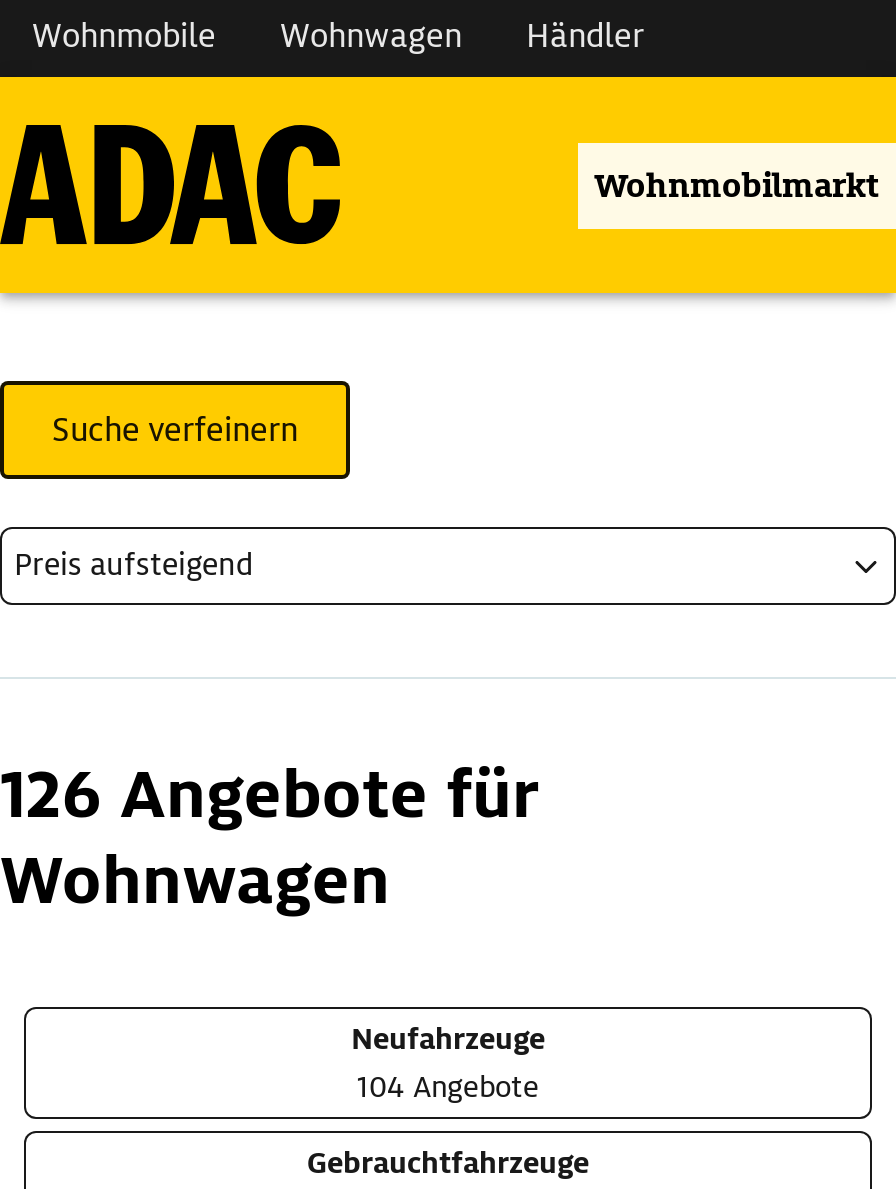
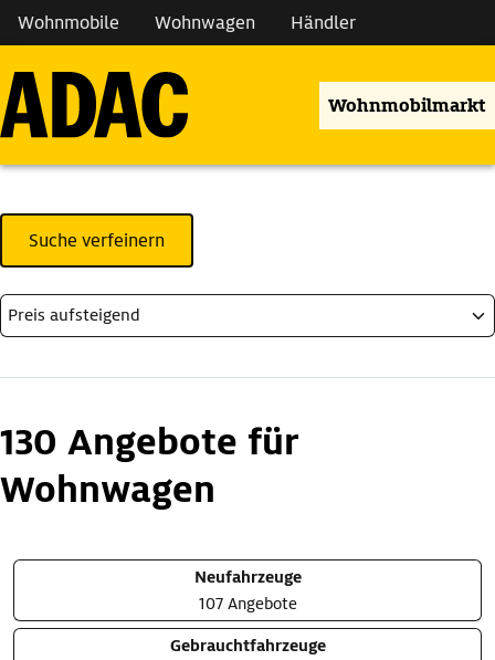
[0,752,538,838] 126 Angebote für -> [0,418,298,466] 130 Angebote für
[357,1068,539,1106] 104 Angebote -> [198,593,297,614] 107 Angebote

